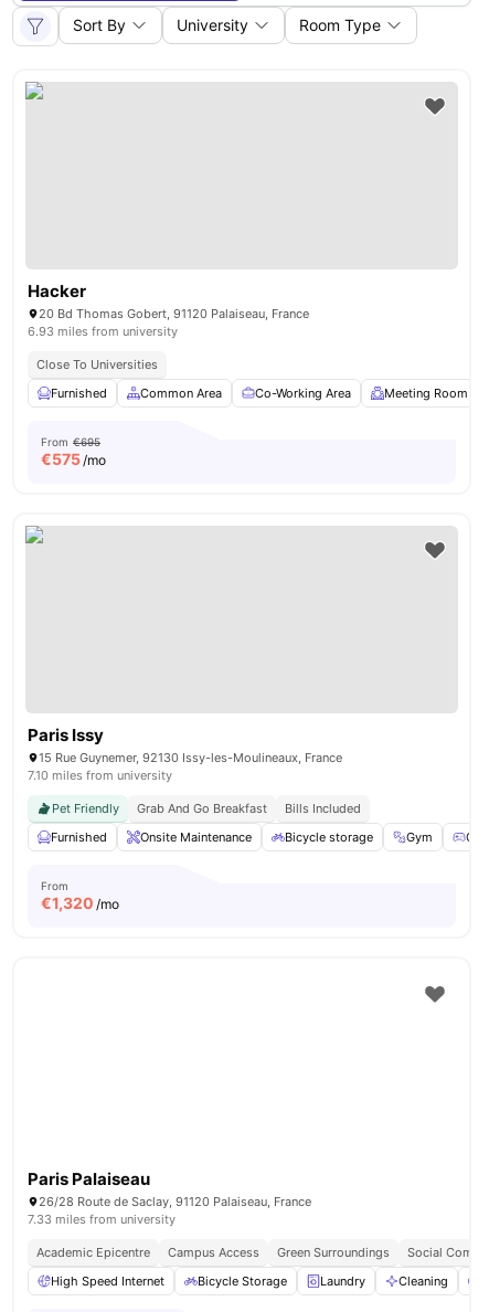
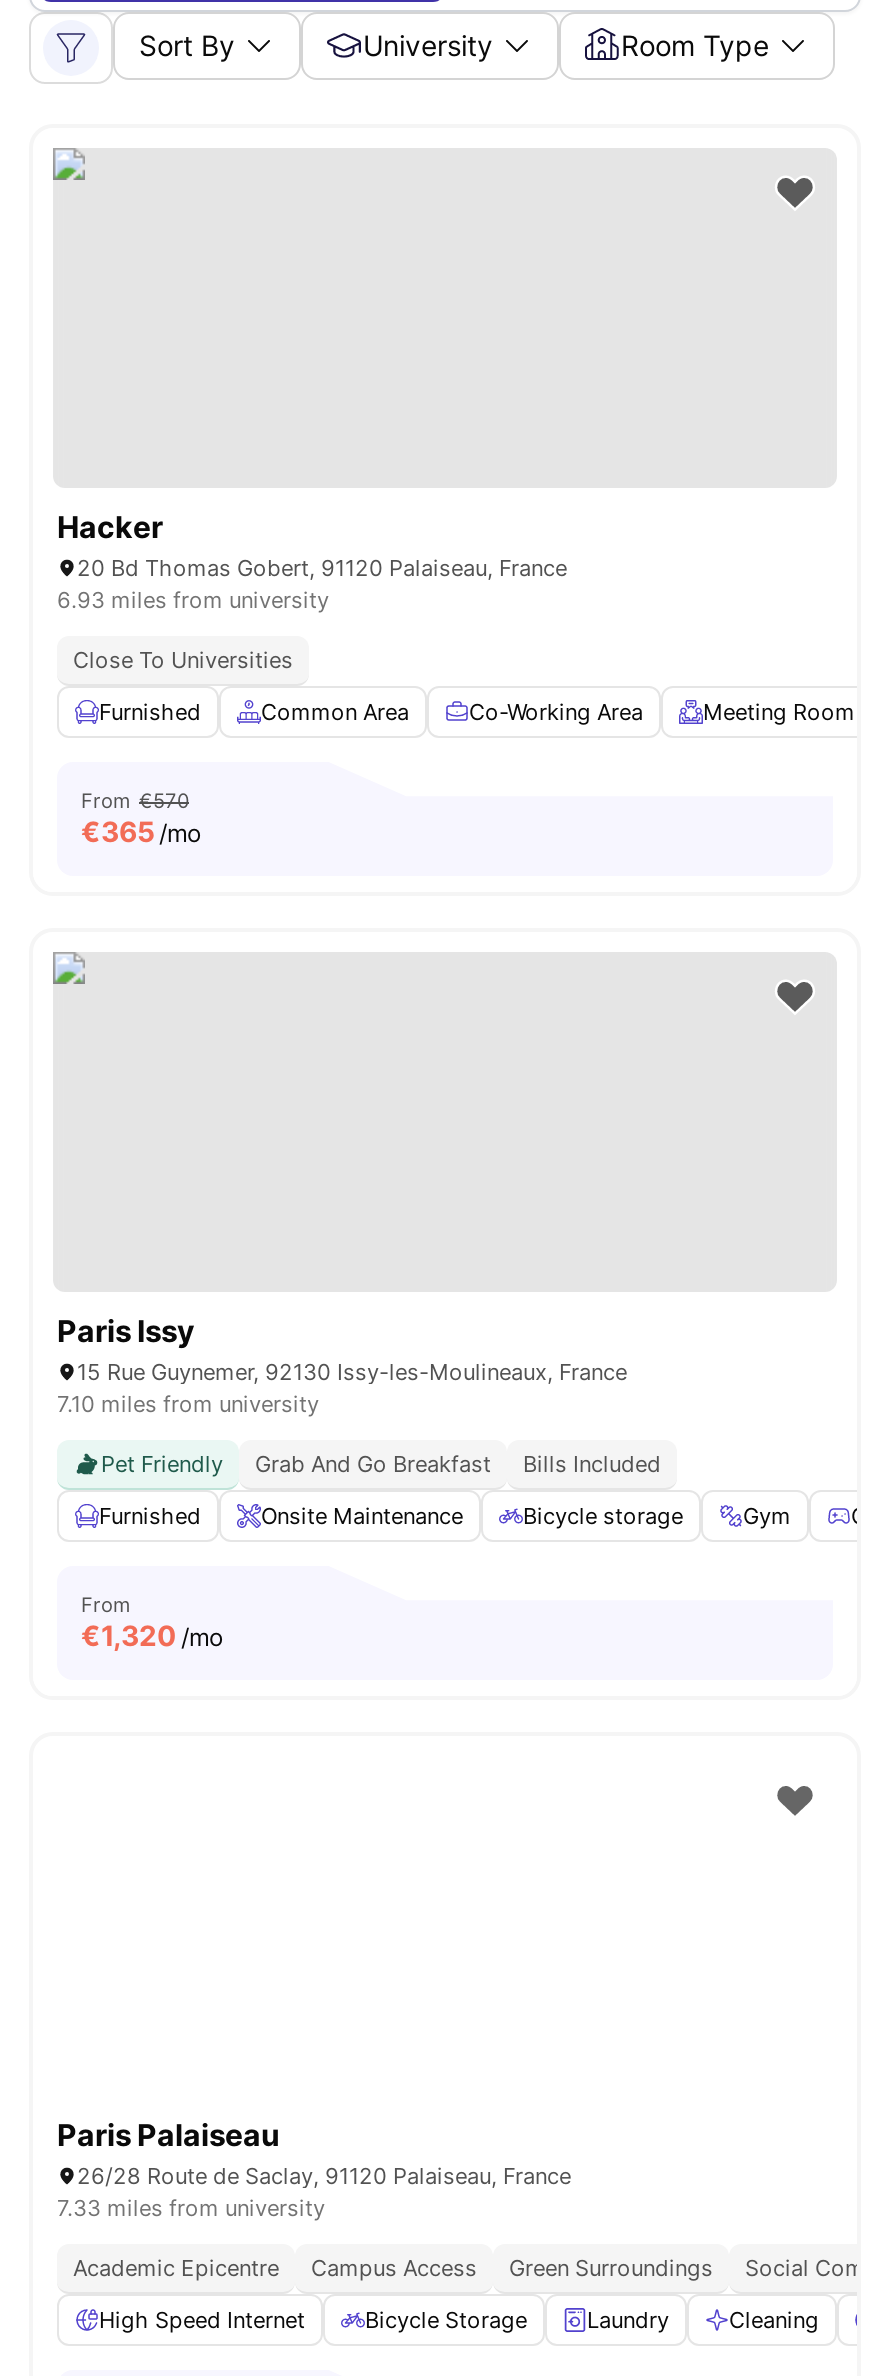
[41,435,100,448] From €695 -> [81,788,189,812] From €570
[41,449,106,468] €575 /mo -> [81,814,201,848] €365 /mo

